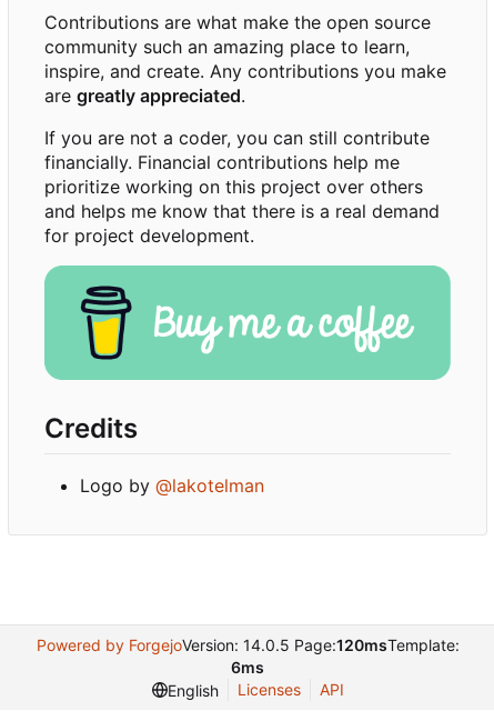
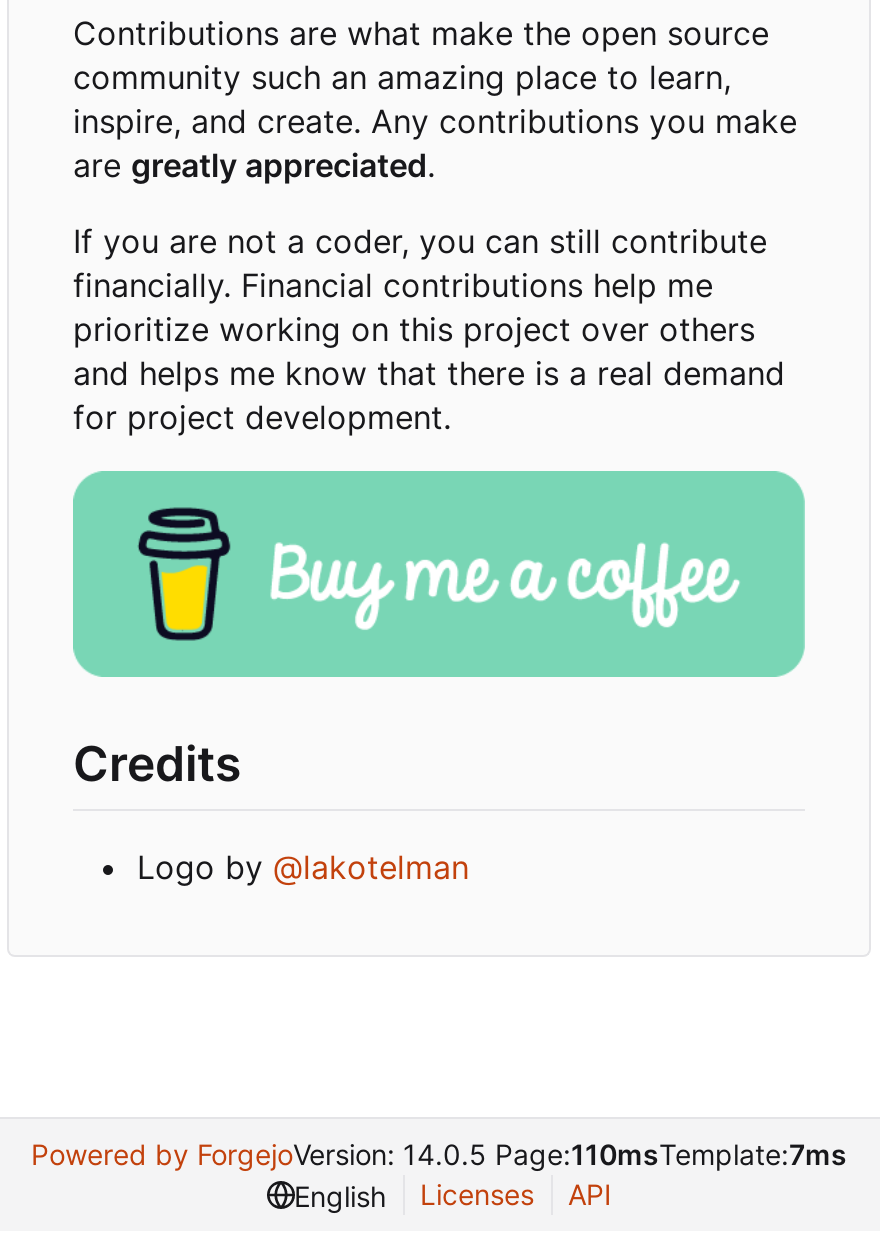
[36,635,459,677] Powered by ForgejoVersion: 14.0.5 Page:120msTemplate: | 6ms -> [31,1137,847,1171] Powered by ForgejoVersion: 14.0.5 Page:110msTemplate:7ms

